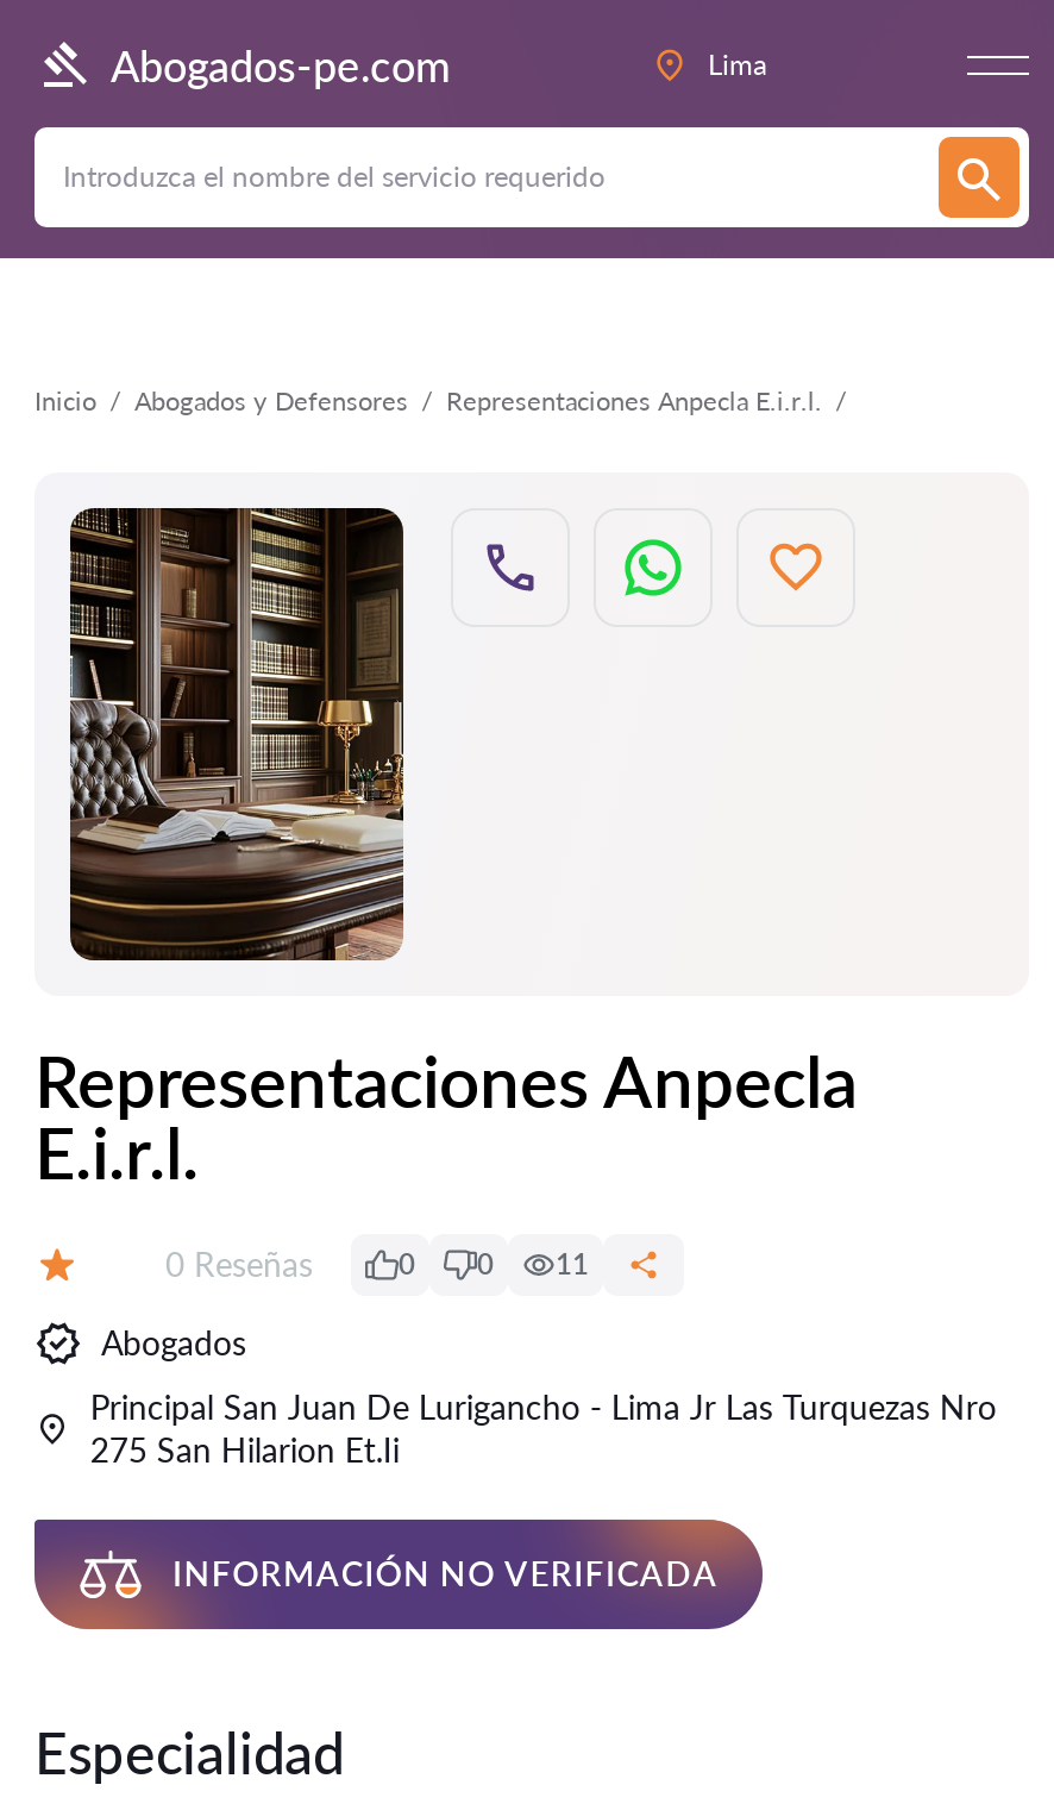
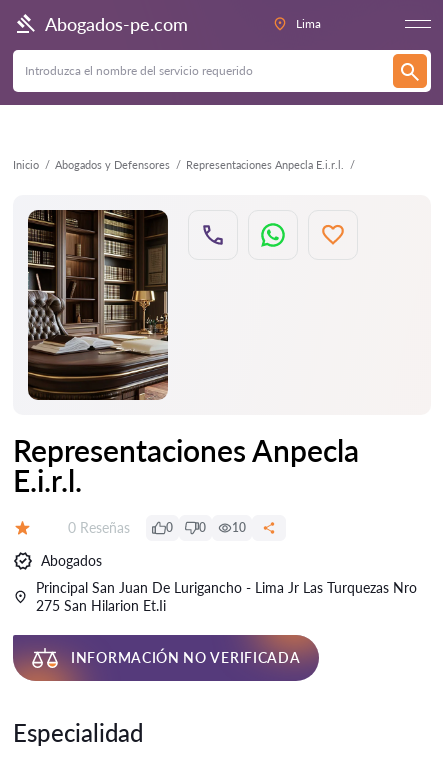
[556,1246,589,1282] 11 -> [232,520,246,535] 10

